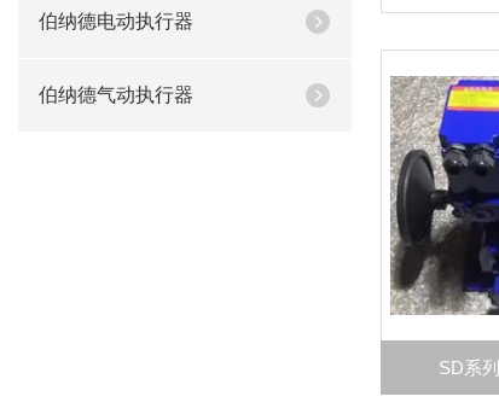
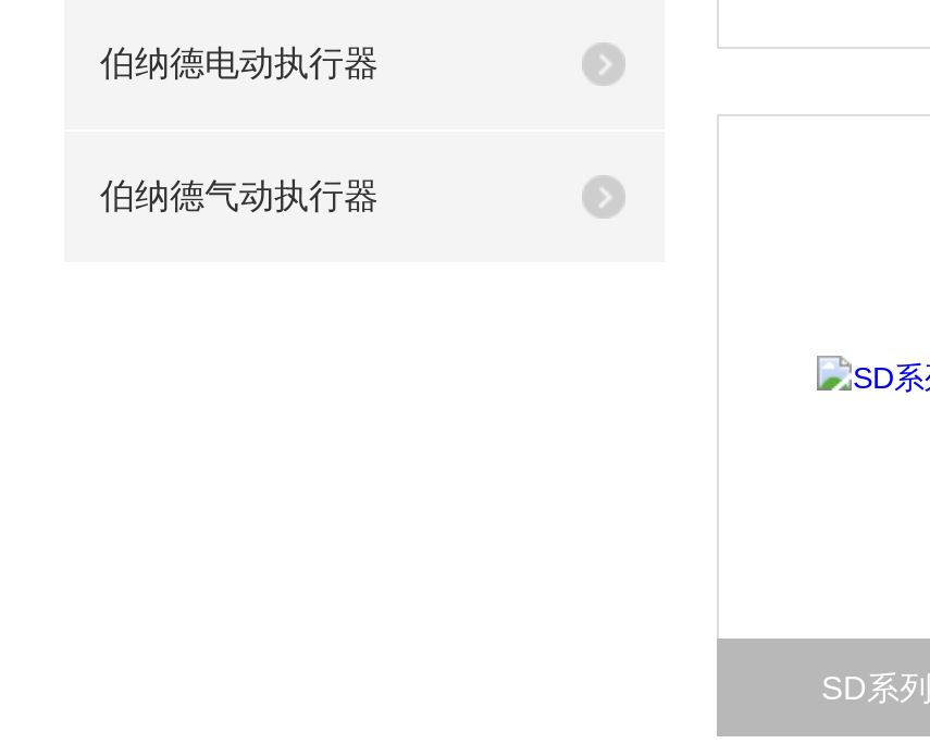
[389,75,495,316] [image] -> none

